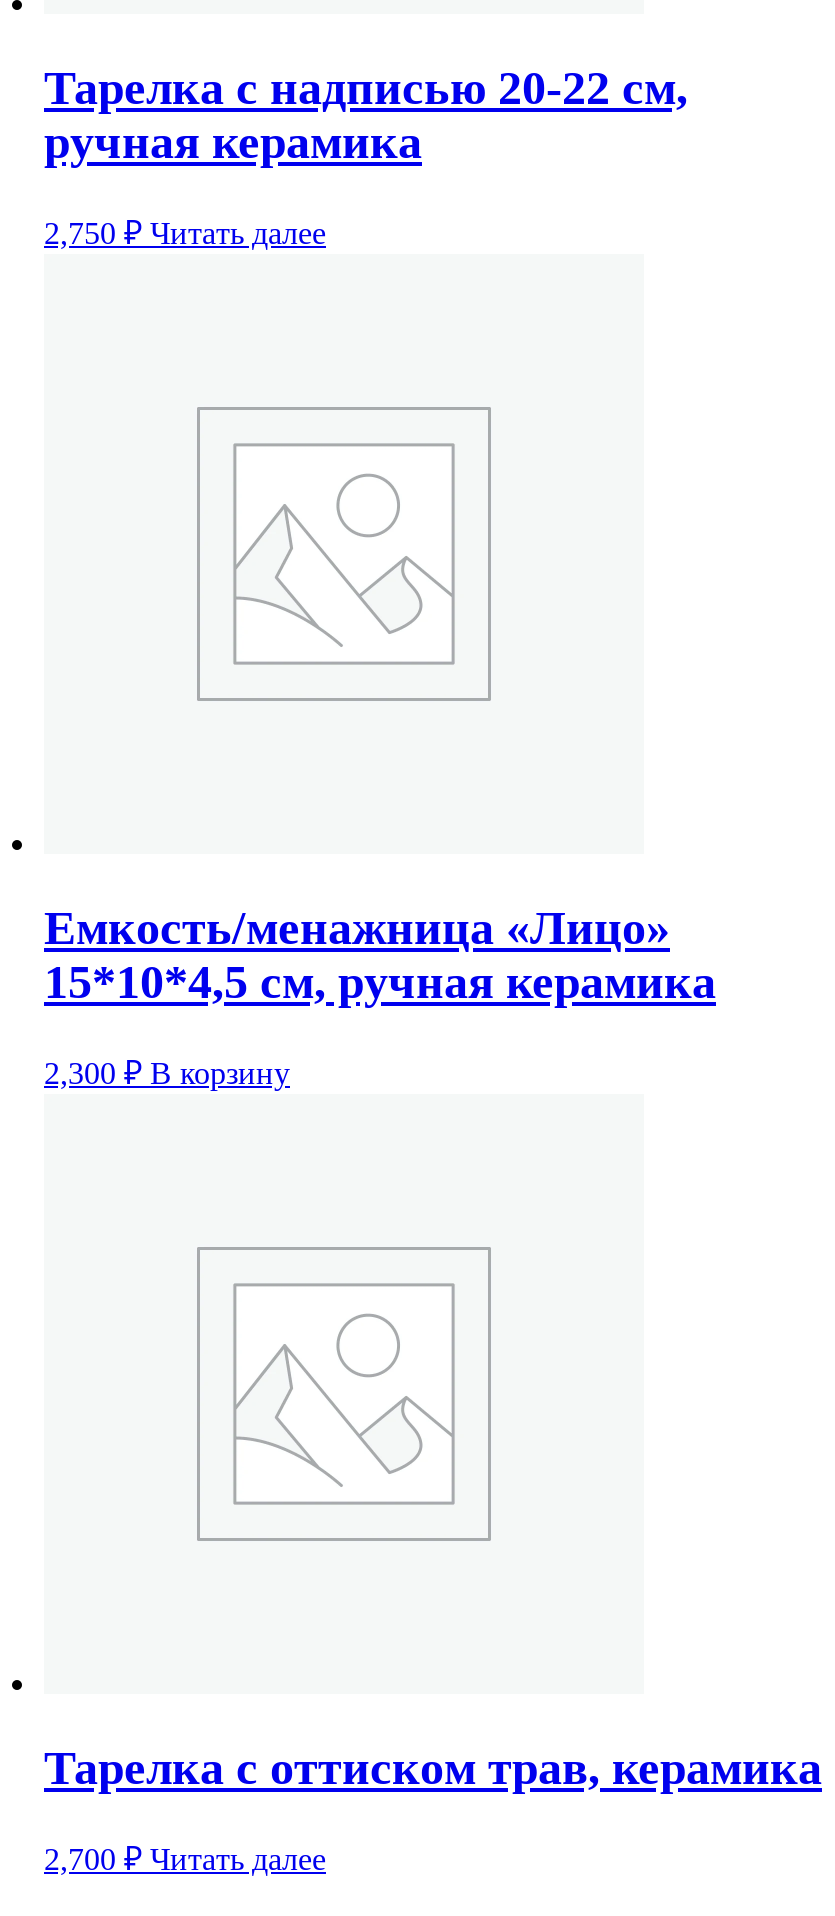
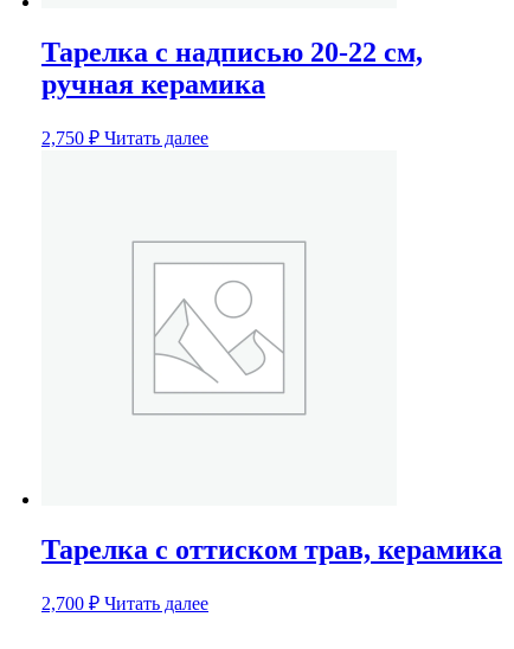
[44,902,716,1090] Емкость/менажница «Лицо» | 15*10*4,5 см, ручная керамика | 2,300 ₽ В корзину -> none

